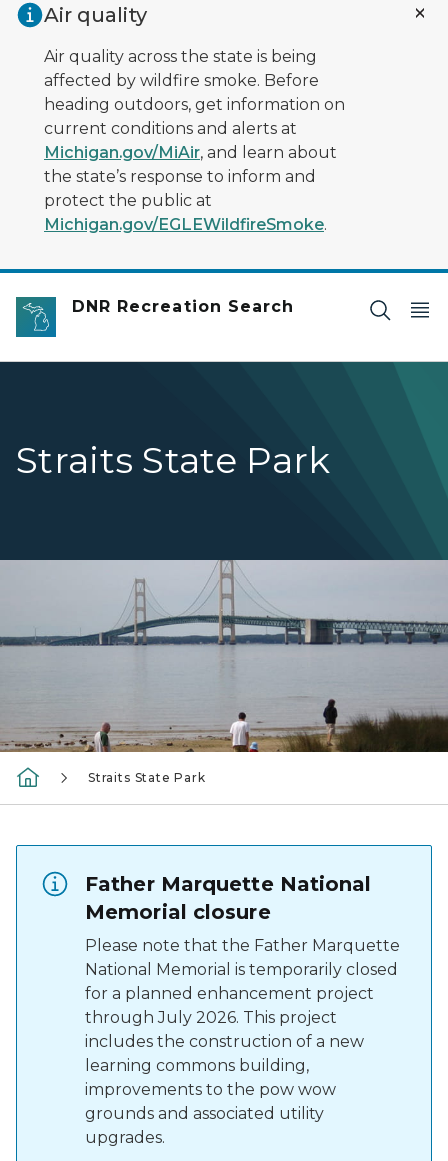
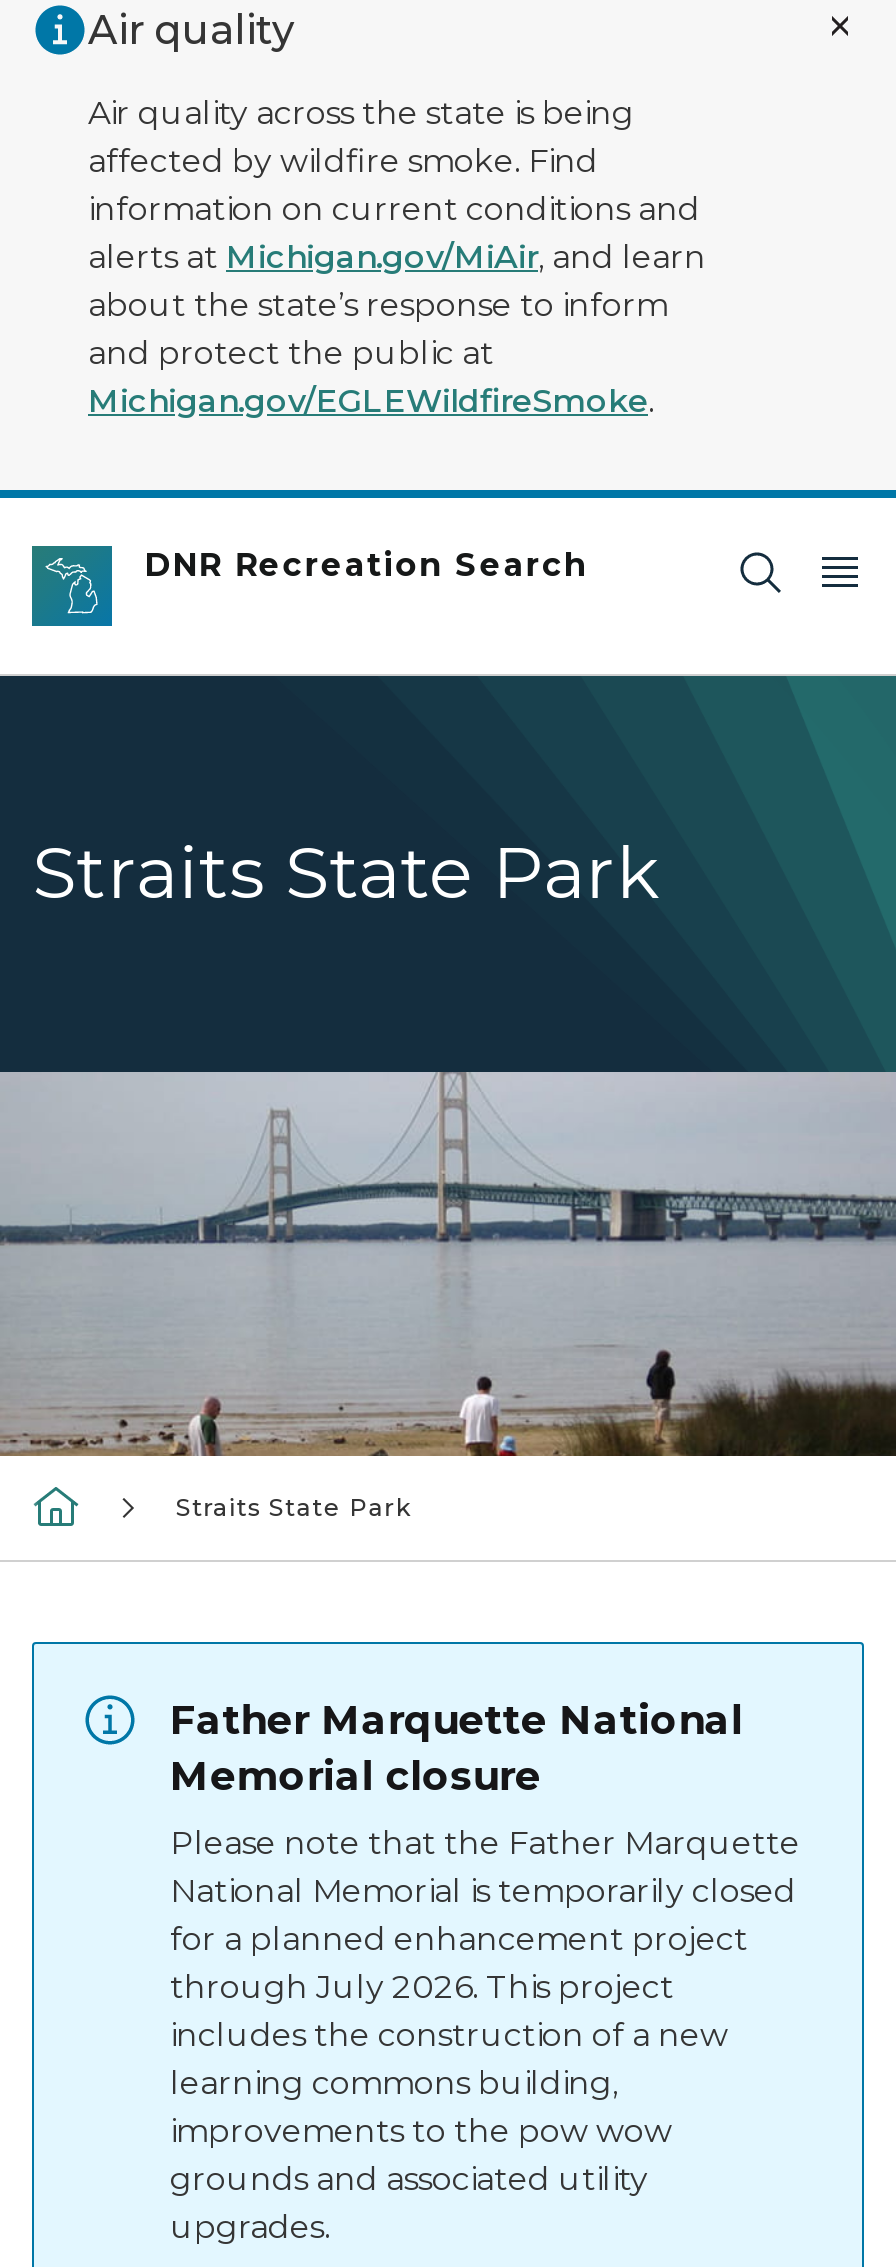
[44,71,345,210] affected by wildfire smoke. Before | heading outdoors, get information on | current conditions and alerts at | Michigan.gov/MiAir, and learn about | the state’s response to inform and | protect the public at -> [88,142,706,372] affected by wildfire smoke. Find | information on current conditions and | alerts at Michigan.gov/MiAir, and learn | about the state’s response to inform | and protect the public at

